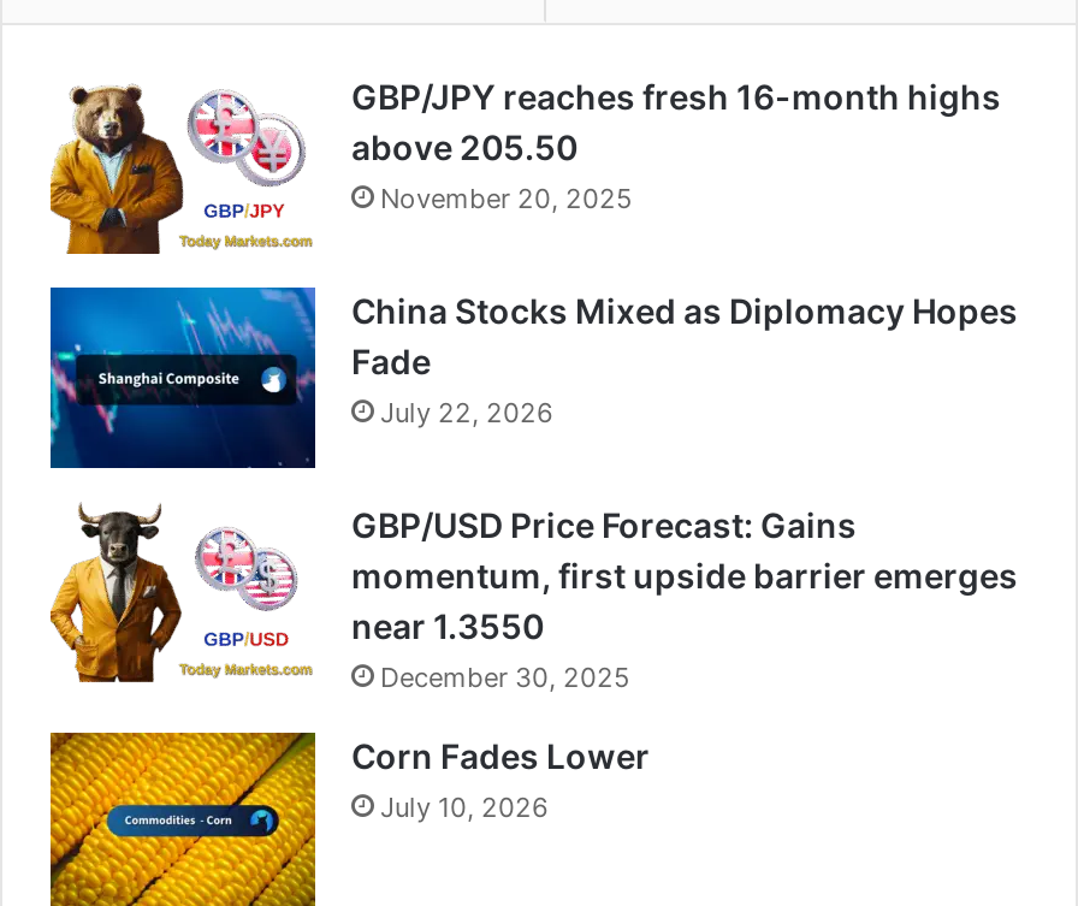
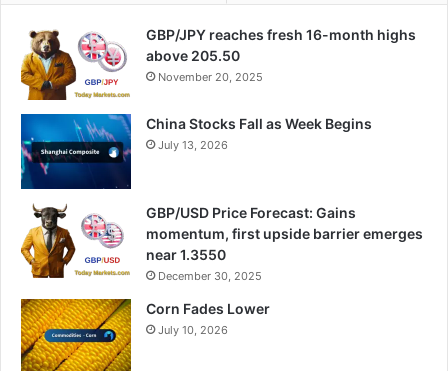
[351,289,1018,429] China Stocks Mixed as Diplomacy Hopes | Fade | July 22, 2026 -> [146,115,372,152] China Stocks Fall as Week Begins | July 13, 2026

